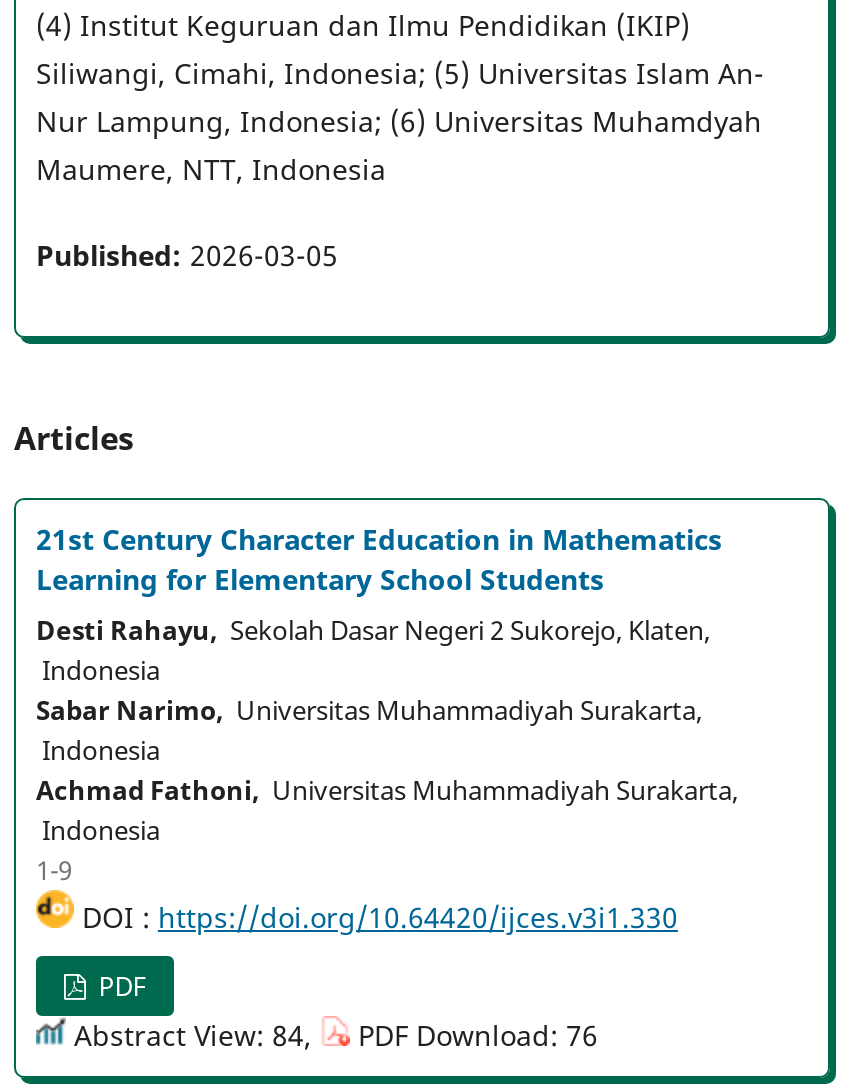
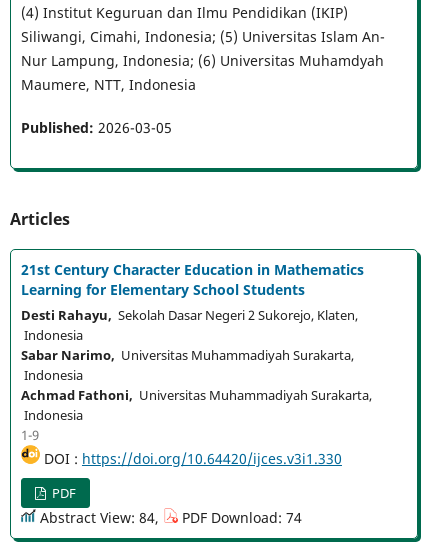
[66,1017,598,1055] Abstract View: 84, PDF Download: 76 -> [36,508,302,527] Abstract View: 84, PDF Download: 74

